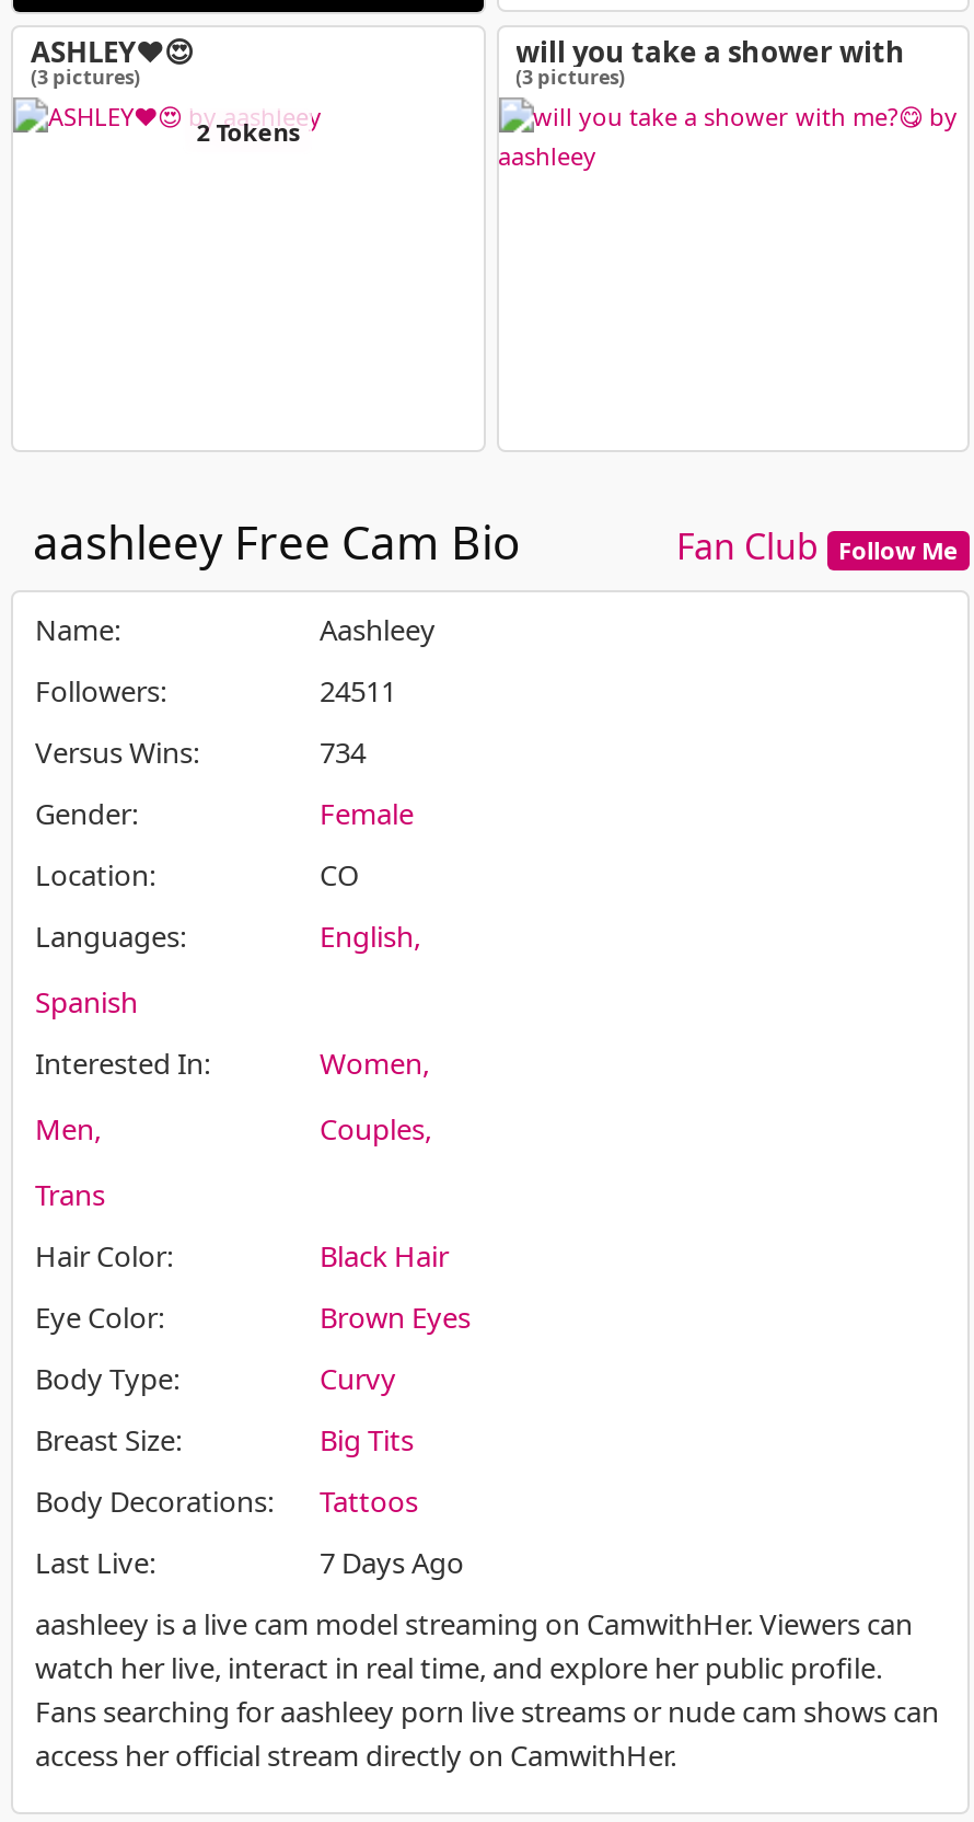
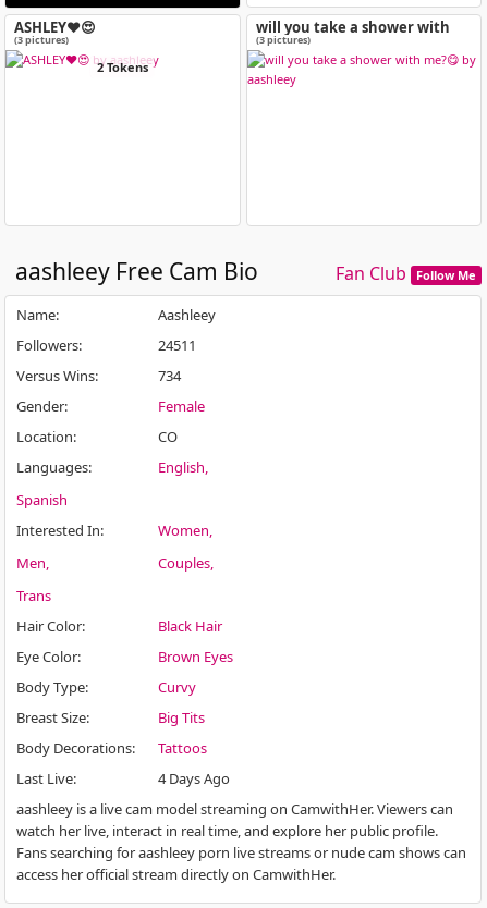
[320,1542,464,1582] 7 Days Ago -> [158,768,230,788] 4 Days Ago

